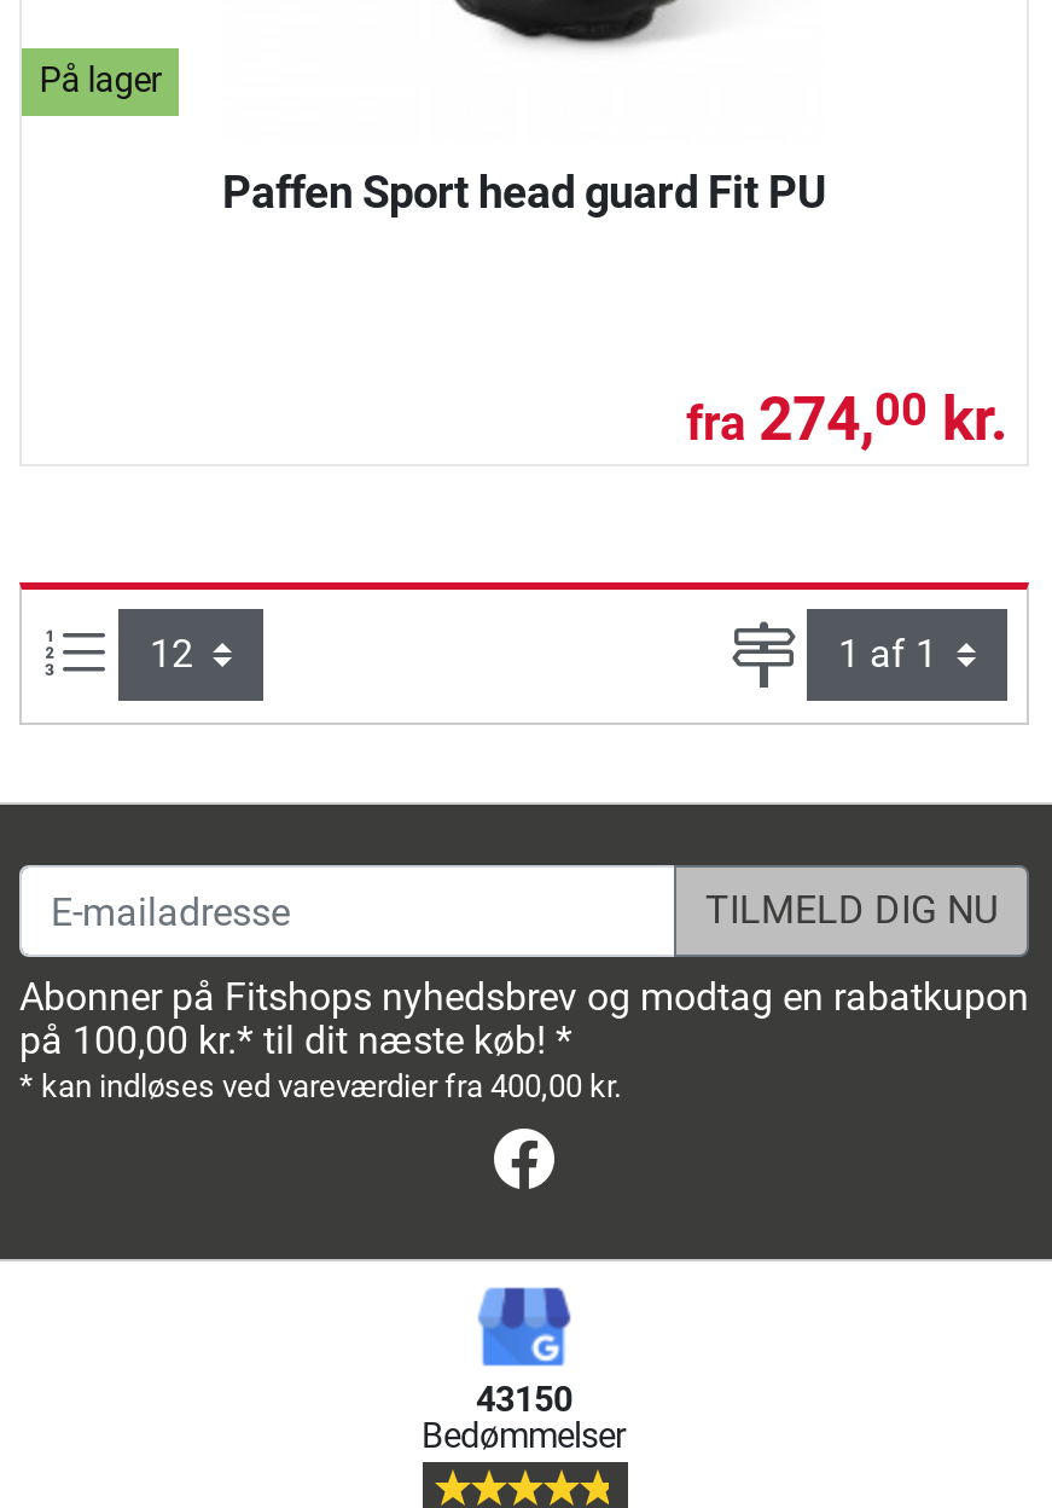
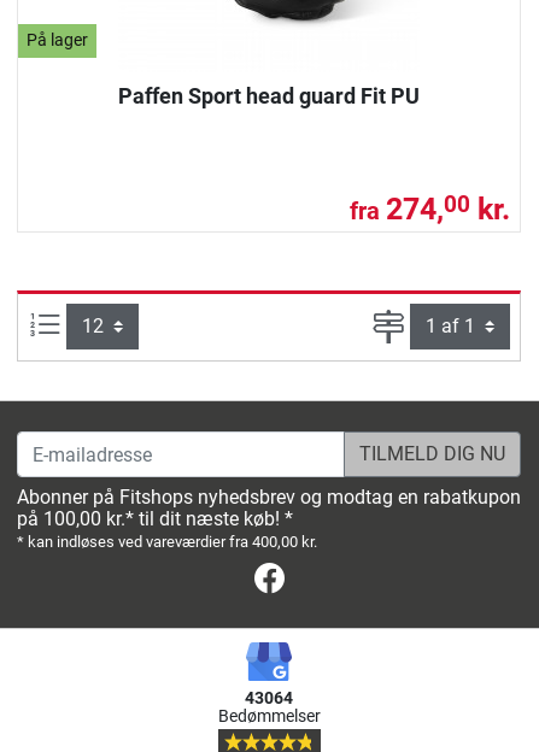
[476,1380,573,1421] 43150 -> [245,688,293,709] 43064

